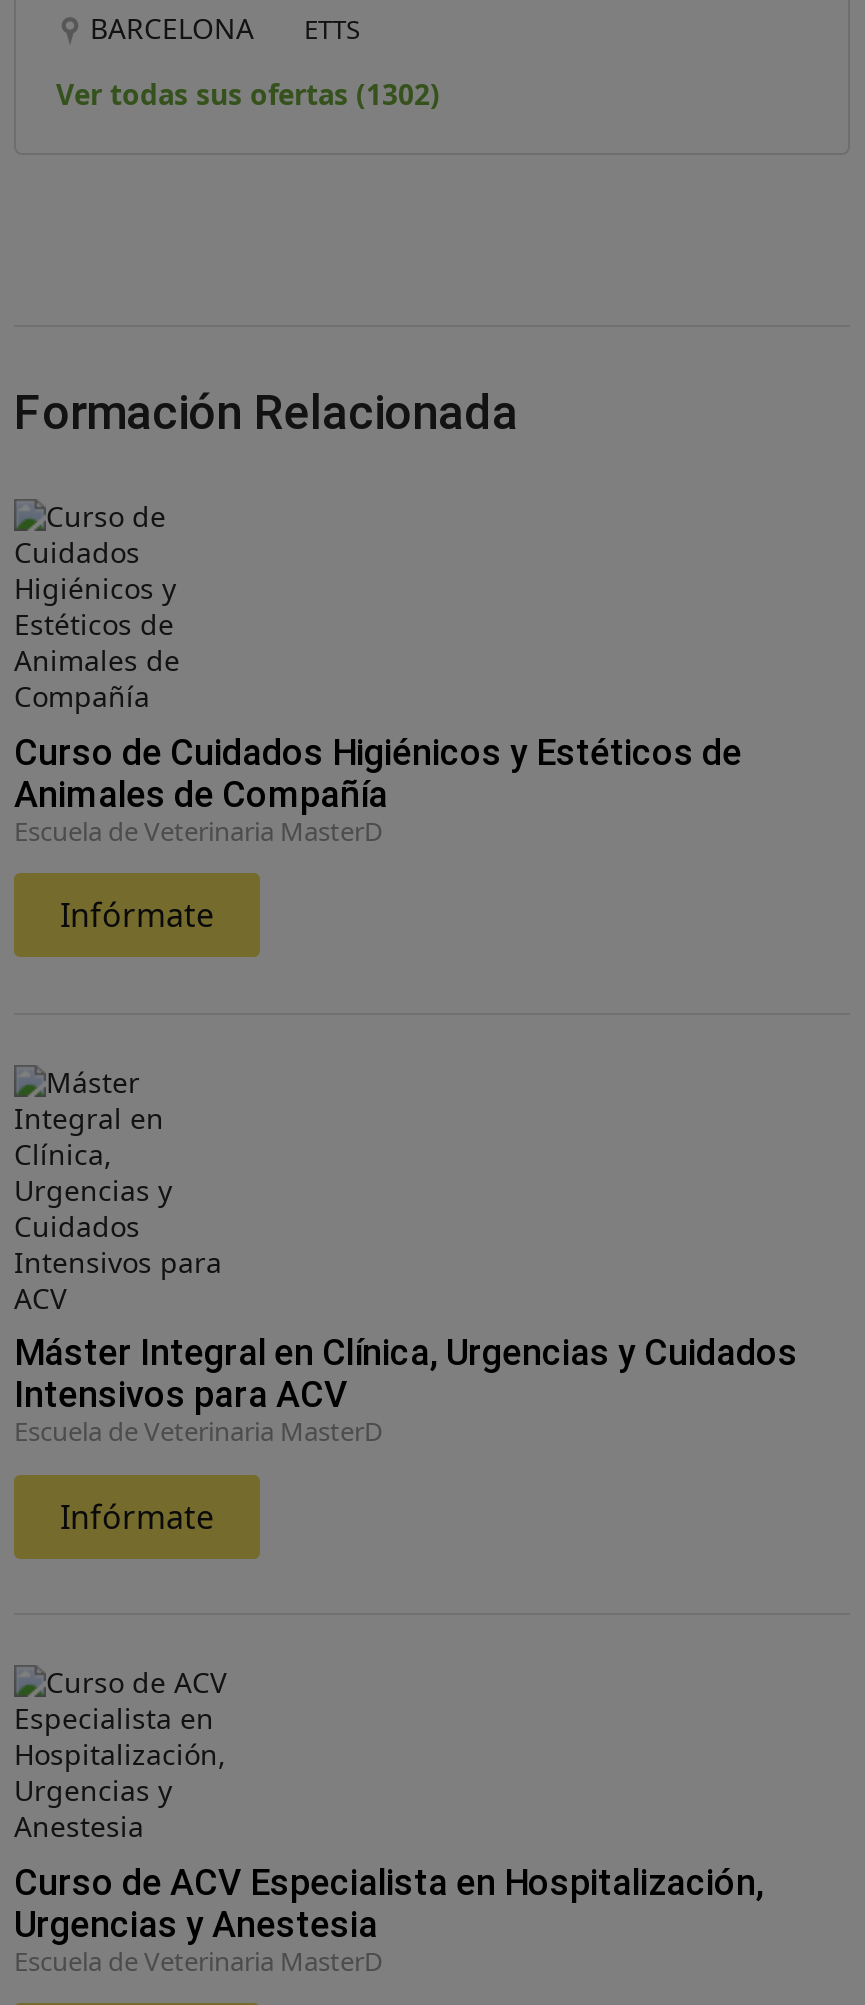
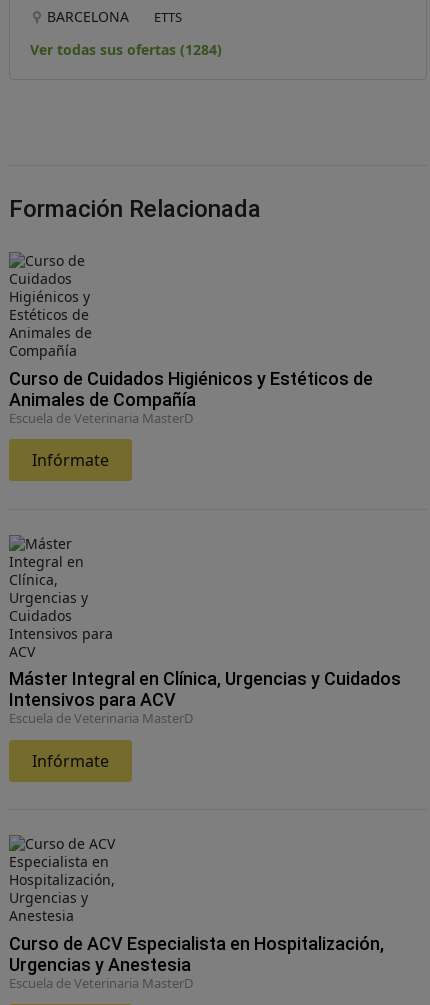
[56,76,440,114] Ver todas sus ofertas (1302) -> [30,40,222,59] Ver todas sus ofertas (1284)

